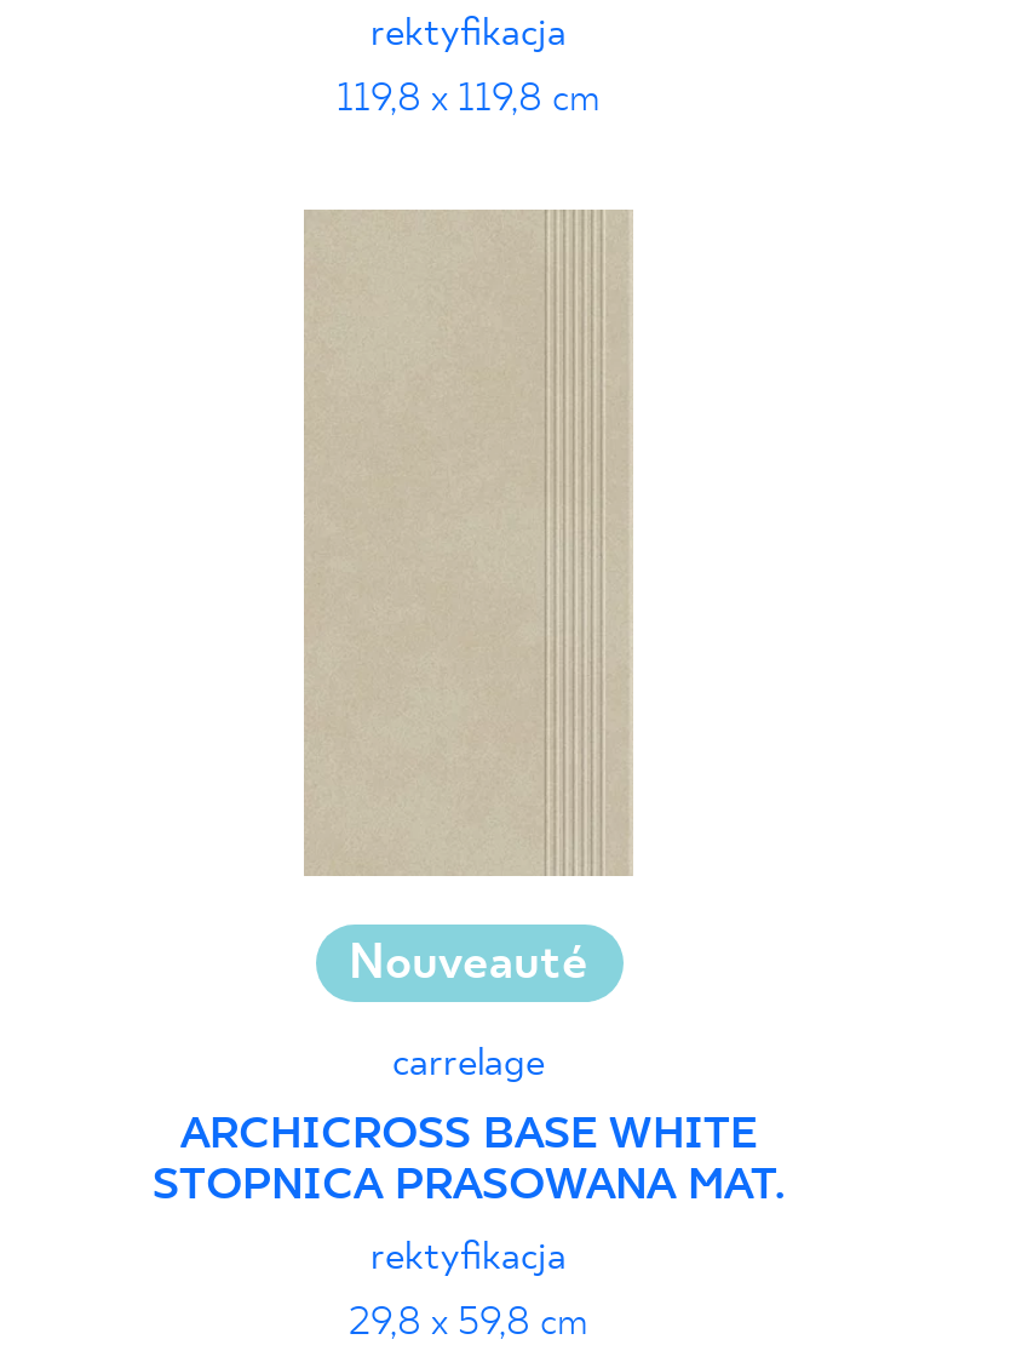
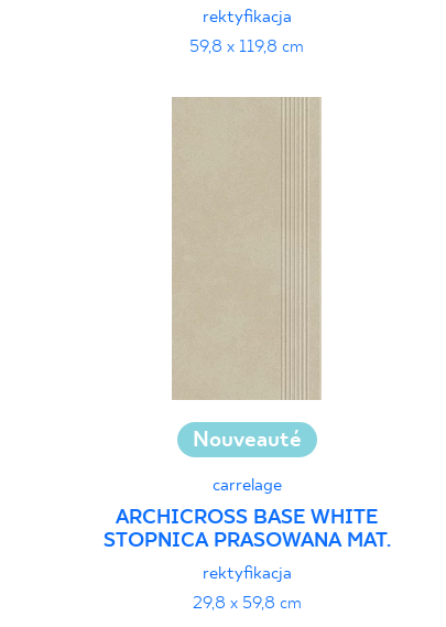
[337,77,601,123] 119,8 x 119,8 cm -> [189,36,304,57] 59,8 x 119,8 cm

